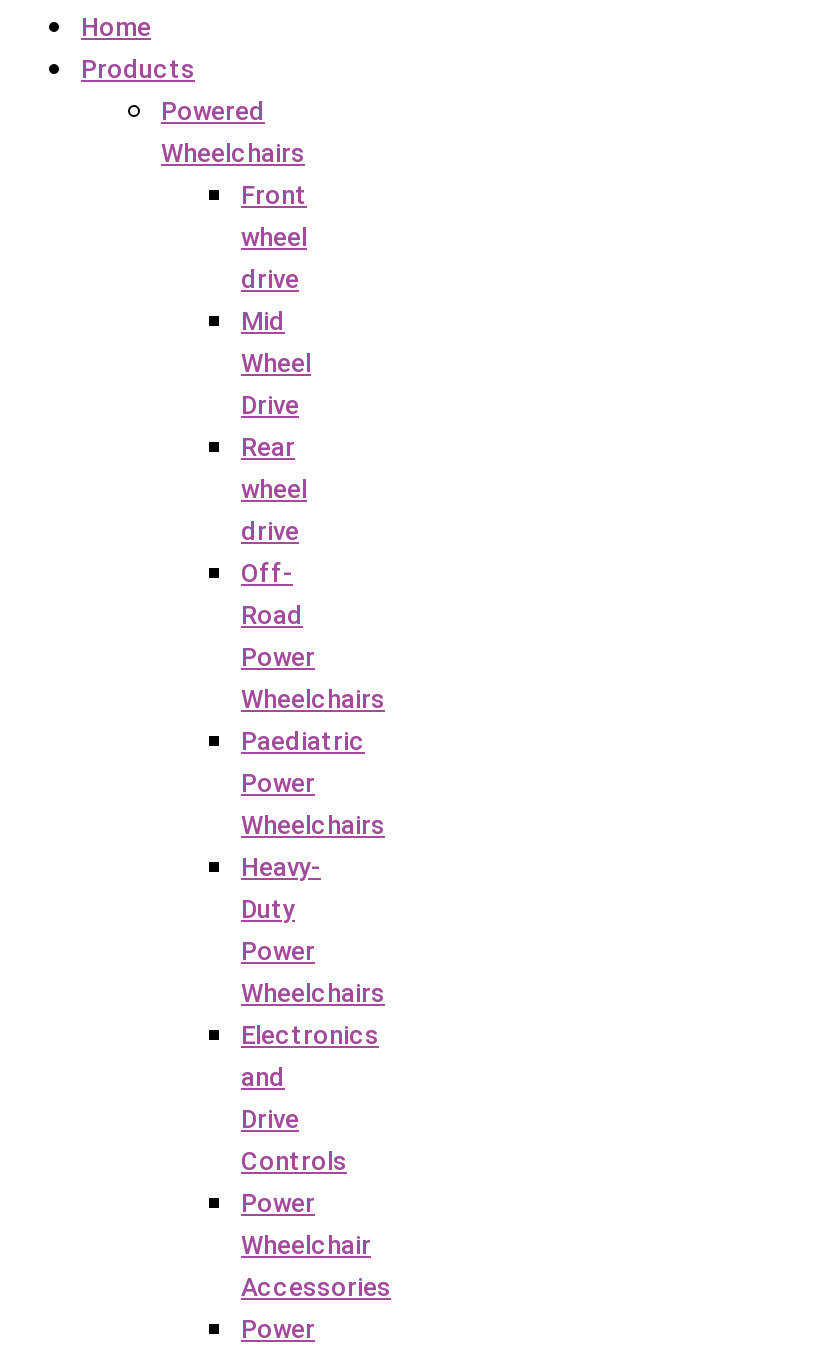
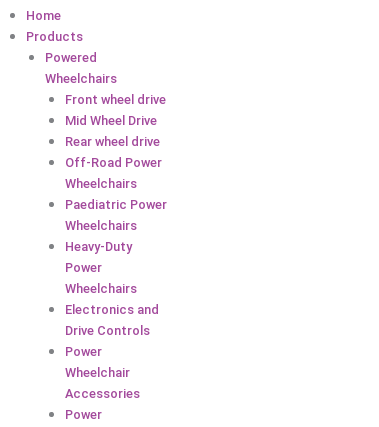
[241,179,311,629] Front | wheel | drive | Mid | Wheel | Drive | Rear | wheel | drive | Off- | Road -> [65,92,167,254] Front wheel drive | Mid Wheel Drive | Rear wheel drive | Off-Road Power | Wheelchairs | Paediatric Power | Wheelchairs | Heavy-Duty
[241,725,385,1175] Paediatric | Power | Wheelchairs | Heavy- | Duty | Power | Wheelchairs | Electronics | and | Drive | Controls -> [65,302,159,338] Electronics and | Drive Controls

